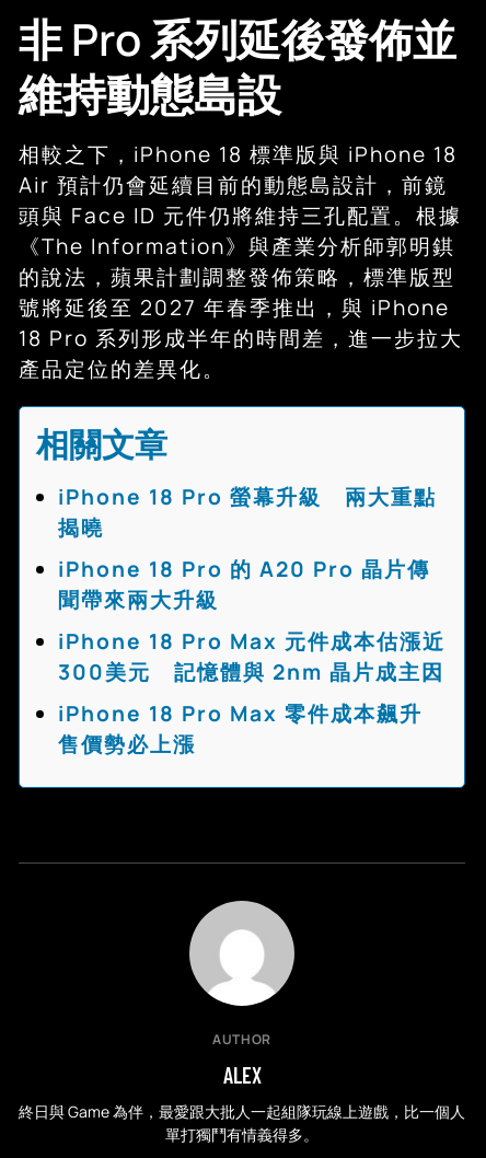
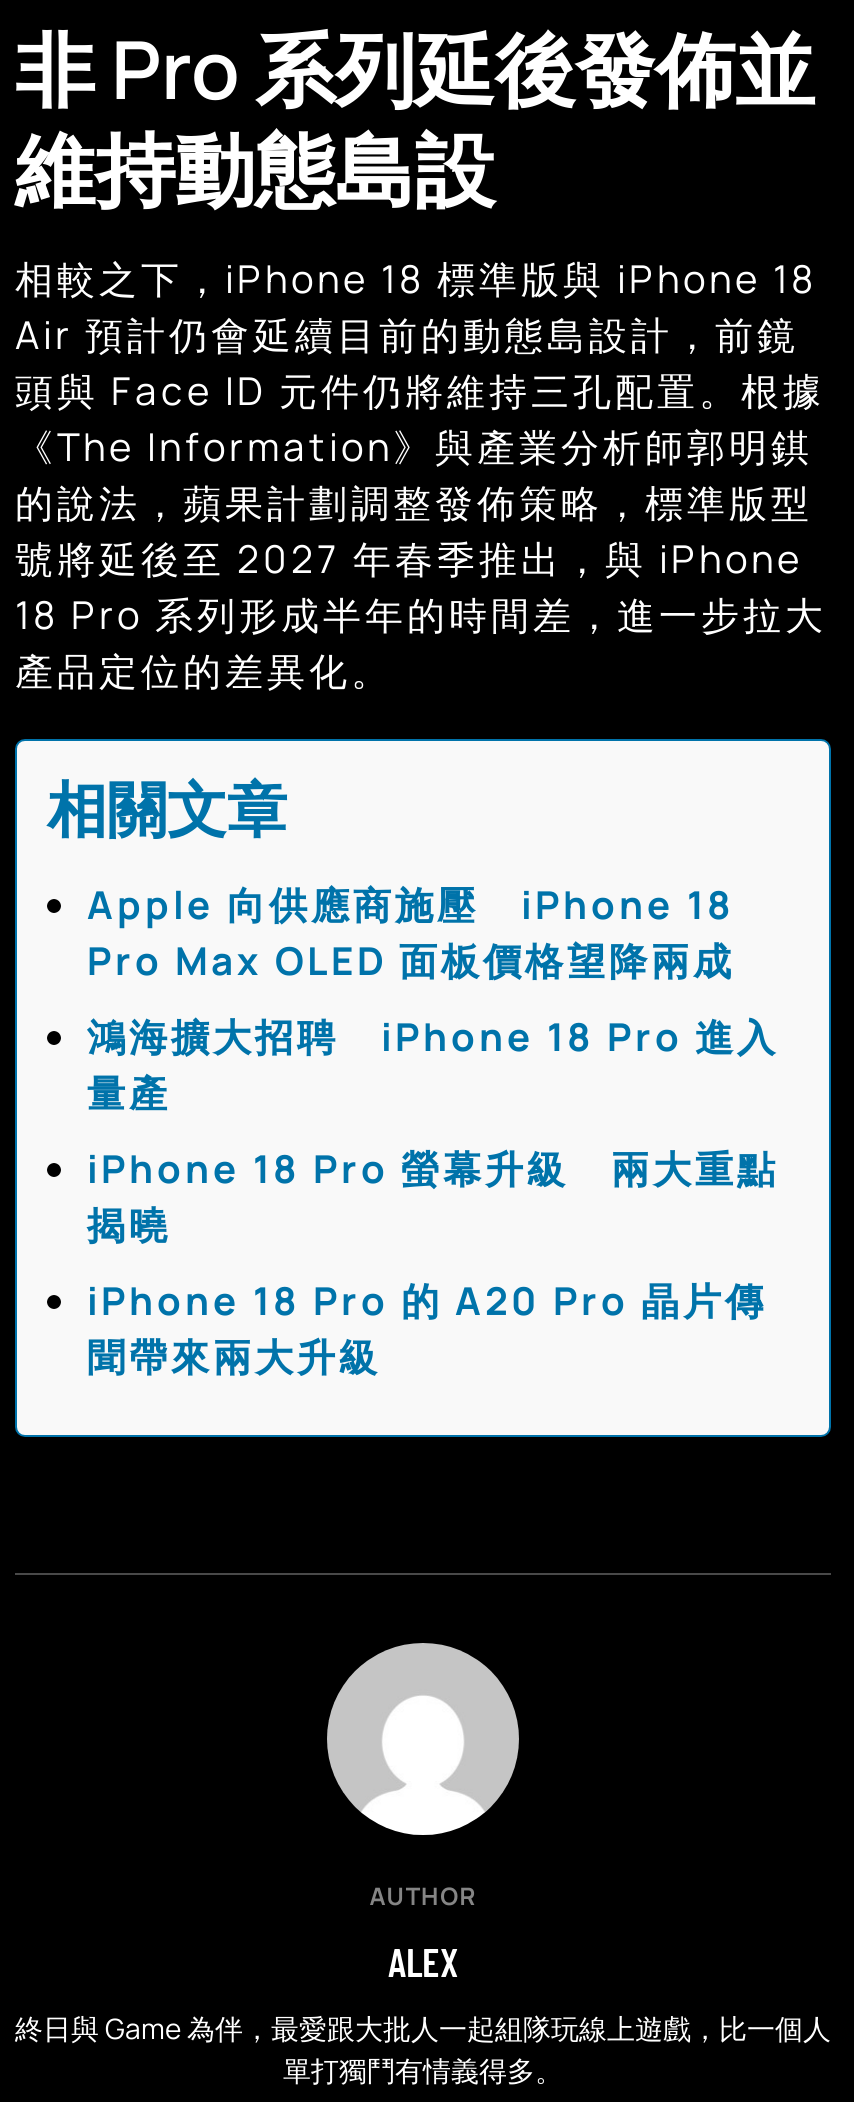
none -> [87,879,779,1119] Apple 向供應商施壓 iPhone 18 | Pro Max OLED 面板價格望降兩成 | 鴻海擴大招聘 iPhone 18 Pro 進入 | 量產
moved [58,483,437,614] -> [87,1143,779,1383]: iPhone 18 Pro 螢幕升級 兩大重點 | 揭曉 | iPhone 18 Pro 的 A20 Pro 晶片傳 | 聞帶來兩大升級
[58,627,445,759] iPhone 18 Pro Max 元件成本估漲近 | 300美元 記憶體與 2nm 晶片成主因 | iPhone 18 Pro Max 零件成本飆升 | 售價勢必上漲 -> none

